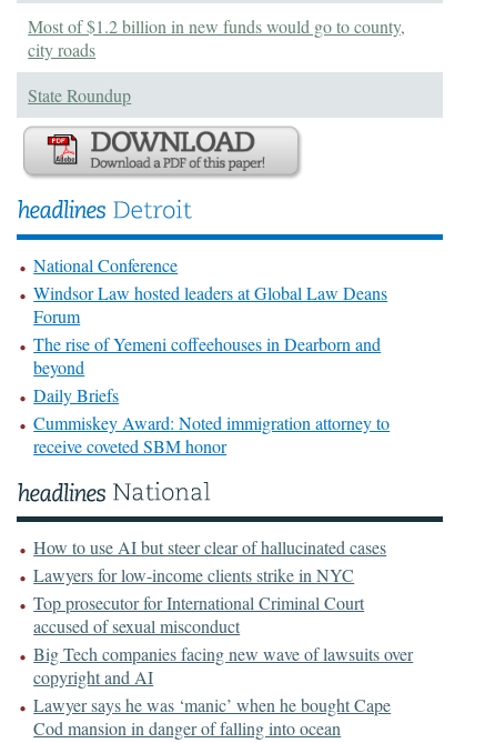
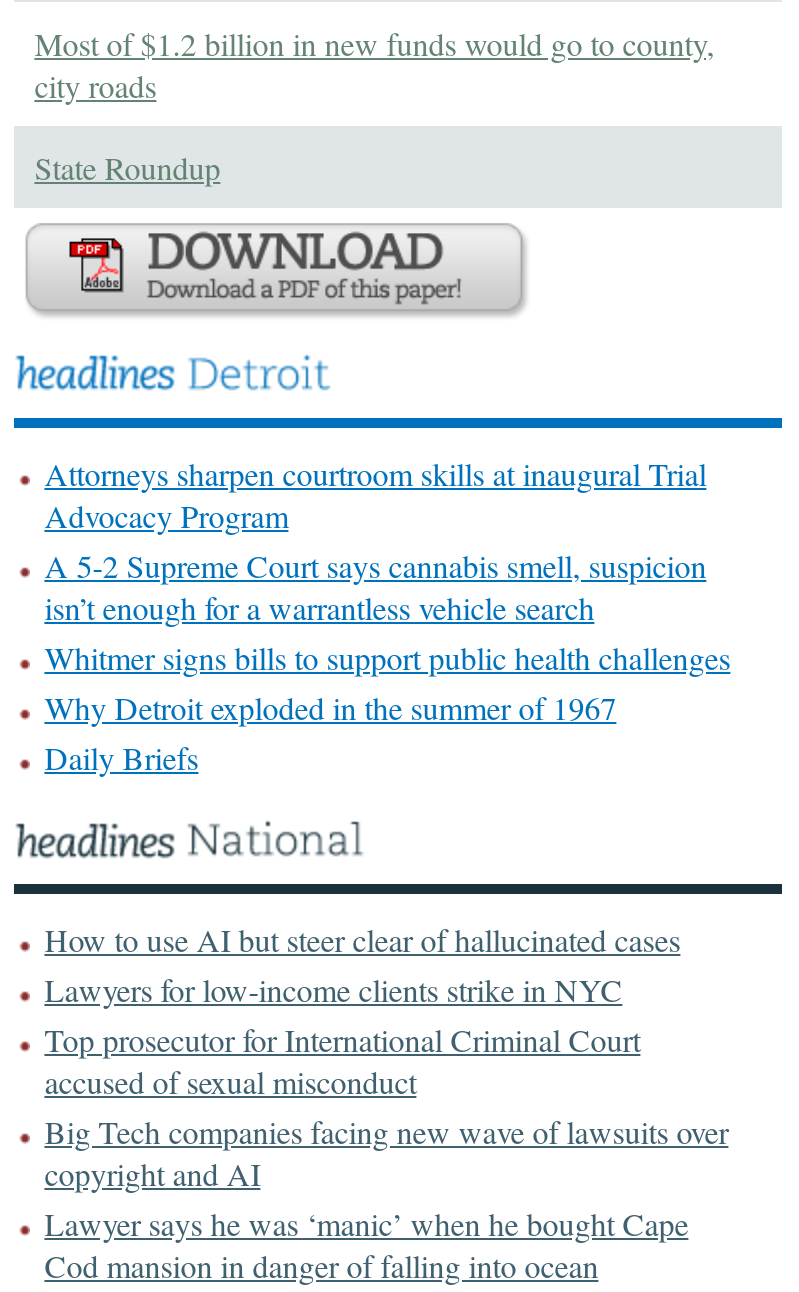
[34,253,388,378] National Conference | Windsor Law hosted leaders at Global Law Deans | Forum | The rise of Yemeni coffeehouses in Dearborn and | beyond -> [44,451,730,727] Attorneys sharpen courtroom skills at inaugural Trial | Advocacy Program | A 5-2 Supreme Court says cannabis smell, suspicion | isn’t enough for a warrantless vehicle search | Whitmer signs bills to support public health challenges | Why Detroit exploded in the summer of 1967
moved [34,383,119,406] -> [44,735,198,777]: Daily Briefs
[34,410,390,457] Cummiskey Award: Noted immigration attorney to | receive coveted SBM honor -> none

